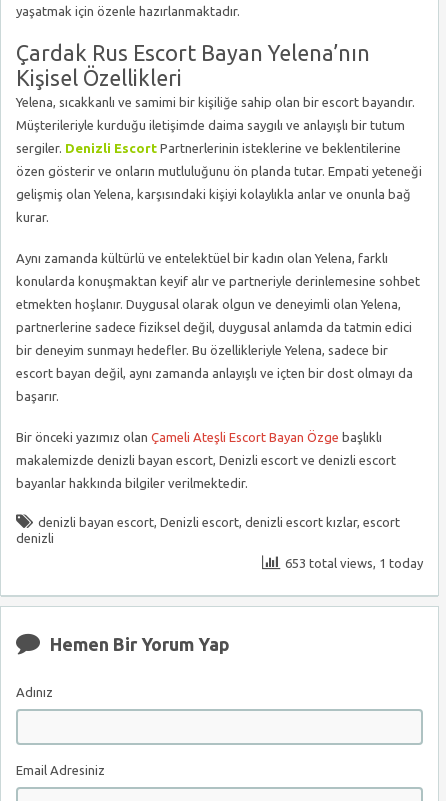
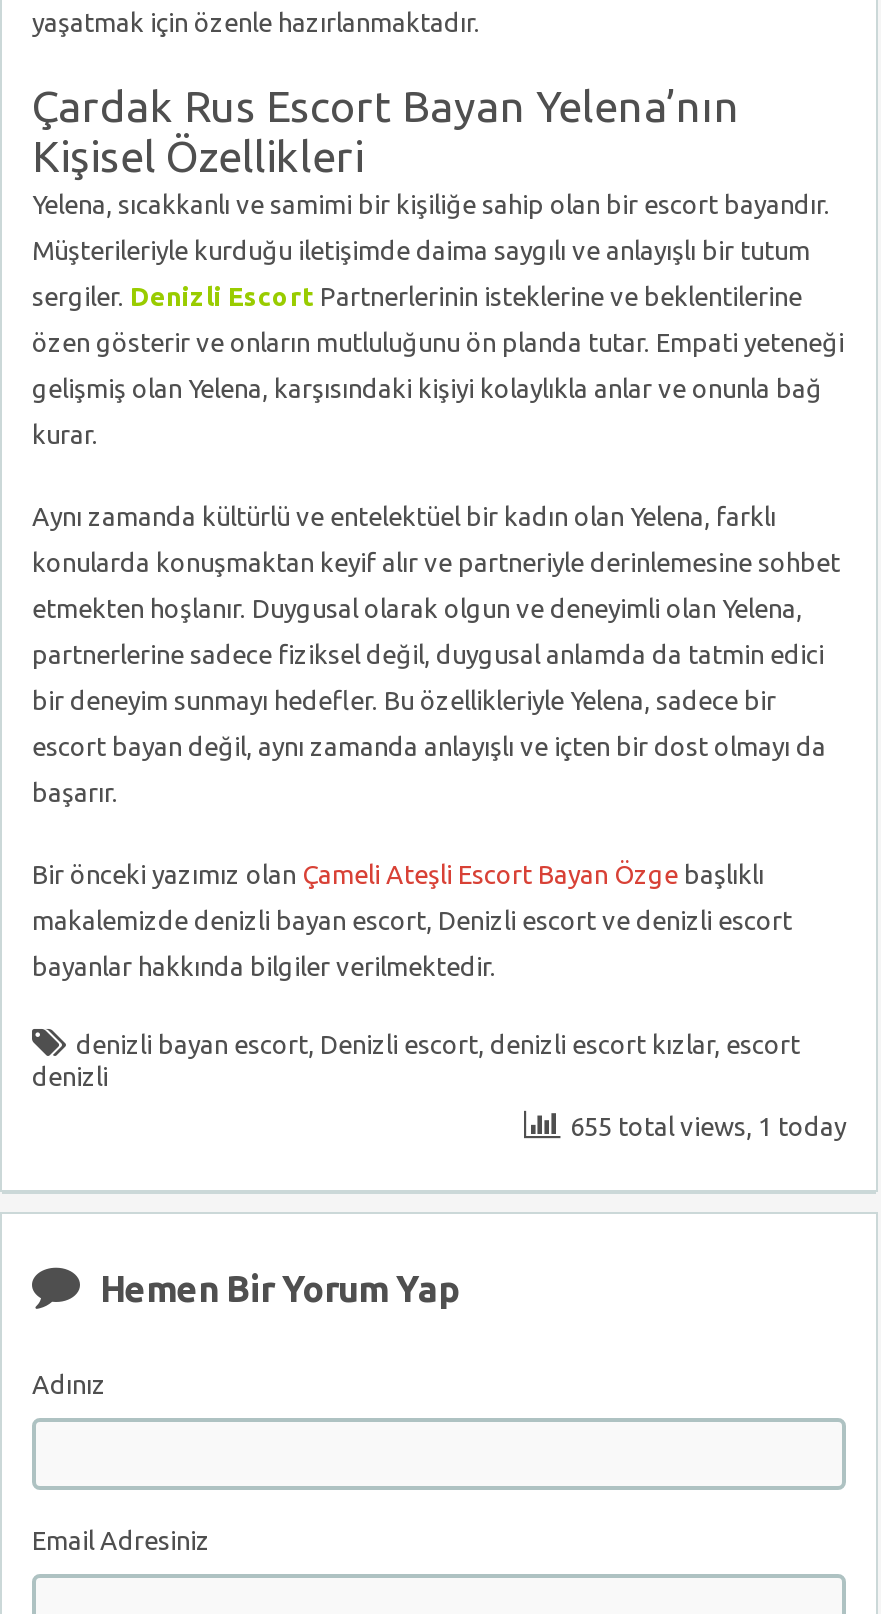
[285,556,423,570] 653 total views, 1 today -> [570,1113,846,1141] 655 total views, 1 today

